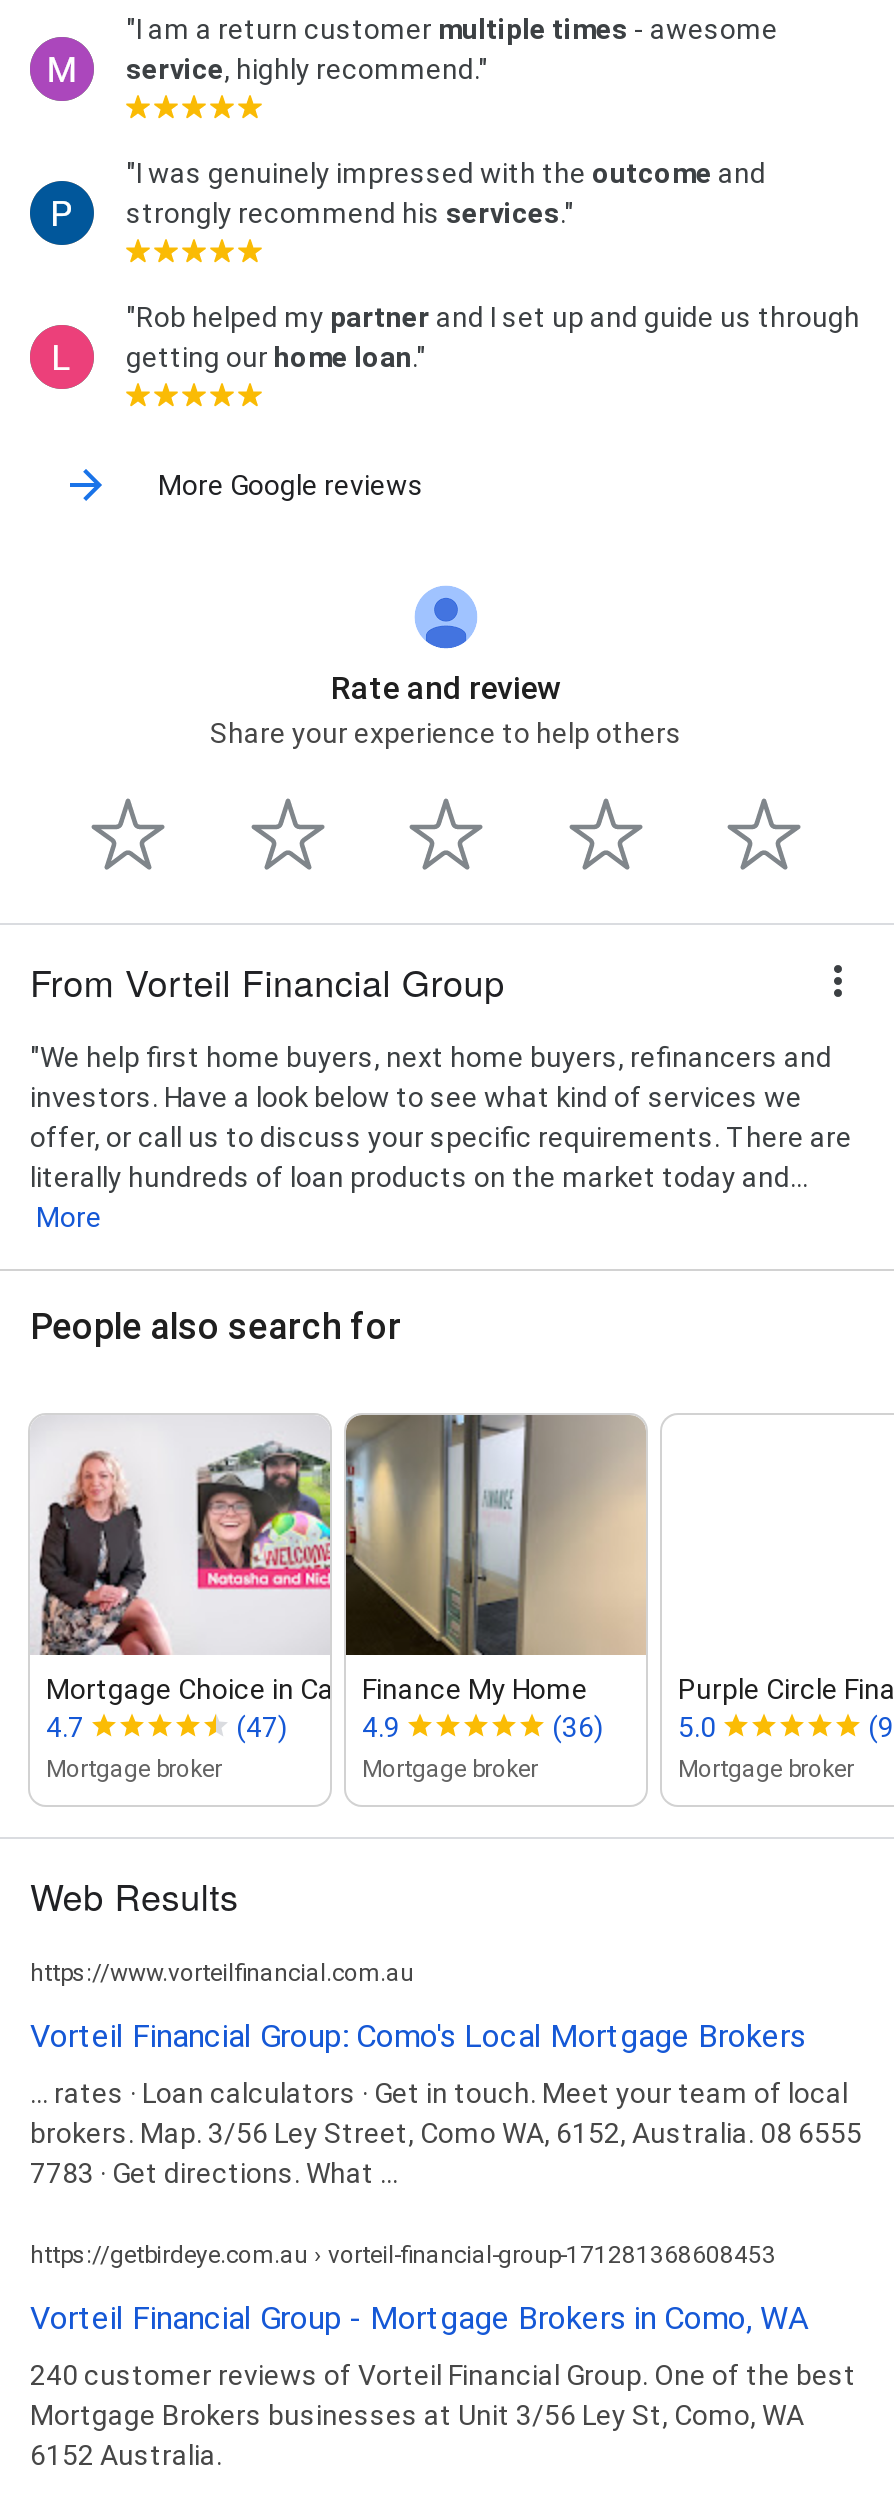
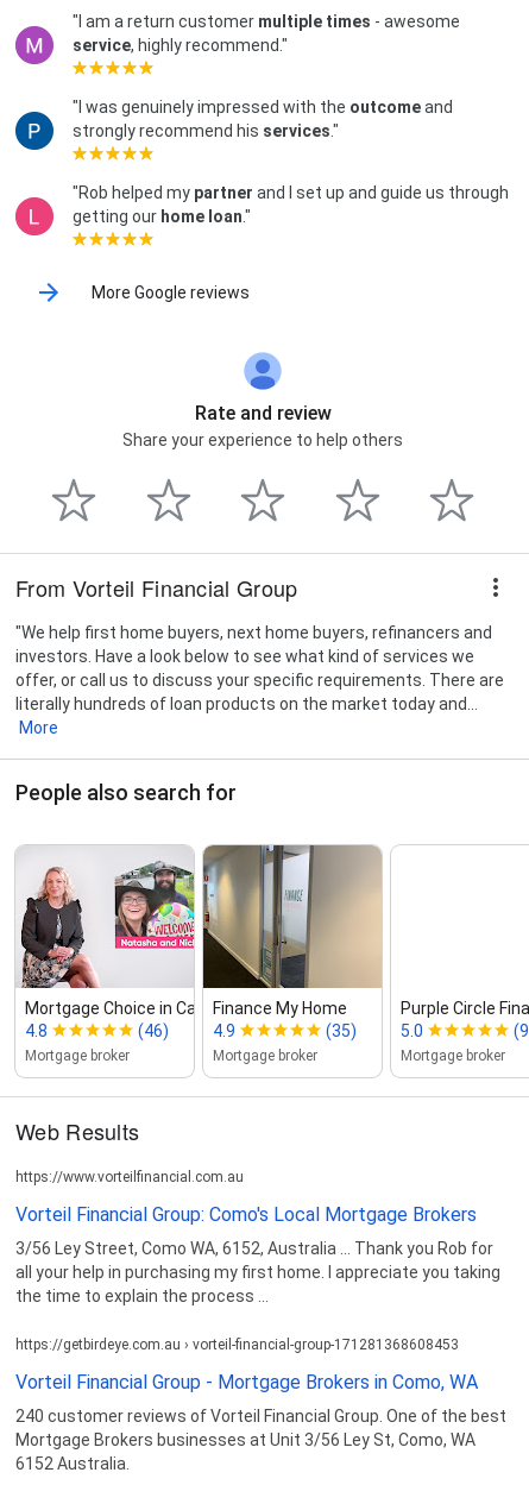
[46,1710,84,1742] 4.7 -> [25,1021,48,1040] 4.8
[236,1710,288,1742] (47) -> [138,1021,169,1040] (46)
[552,1710,604,1742] (36) -> [326,1021,357,1040] (35)
[30,2076,862,2188] ... rates · Loan calculators · Get in touch. Meet your team of local | brokers. Map. 3/56 Ley Street, Como WA, 6152, Australia. 08 6555 | 7783 · Get directions. What ... -> [15,1239,500,1305] 3/56 Ley Street, Como WA, 6152, Australia ... Thank you Rob for | all your help in purchasing my first home. I appreciate you taking | the time to explain the process ...

